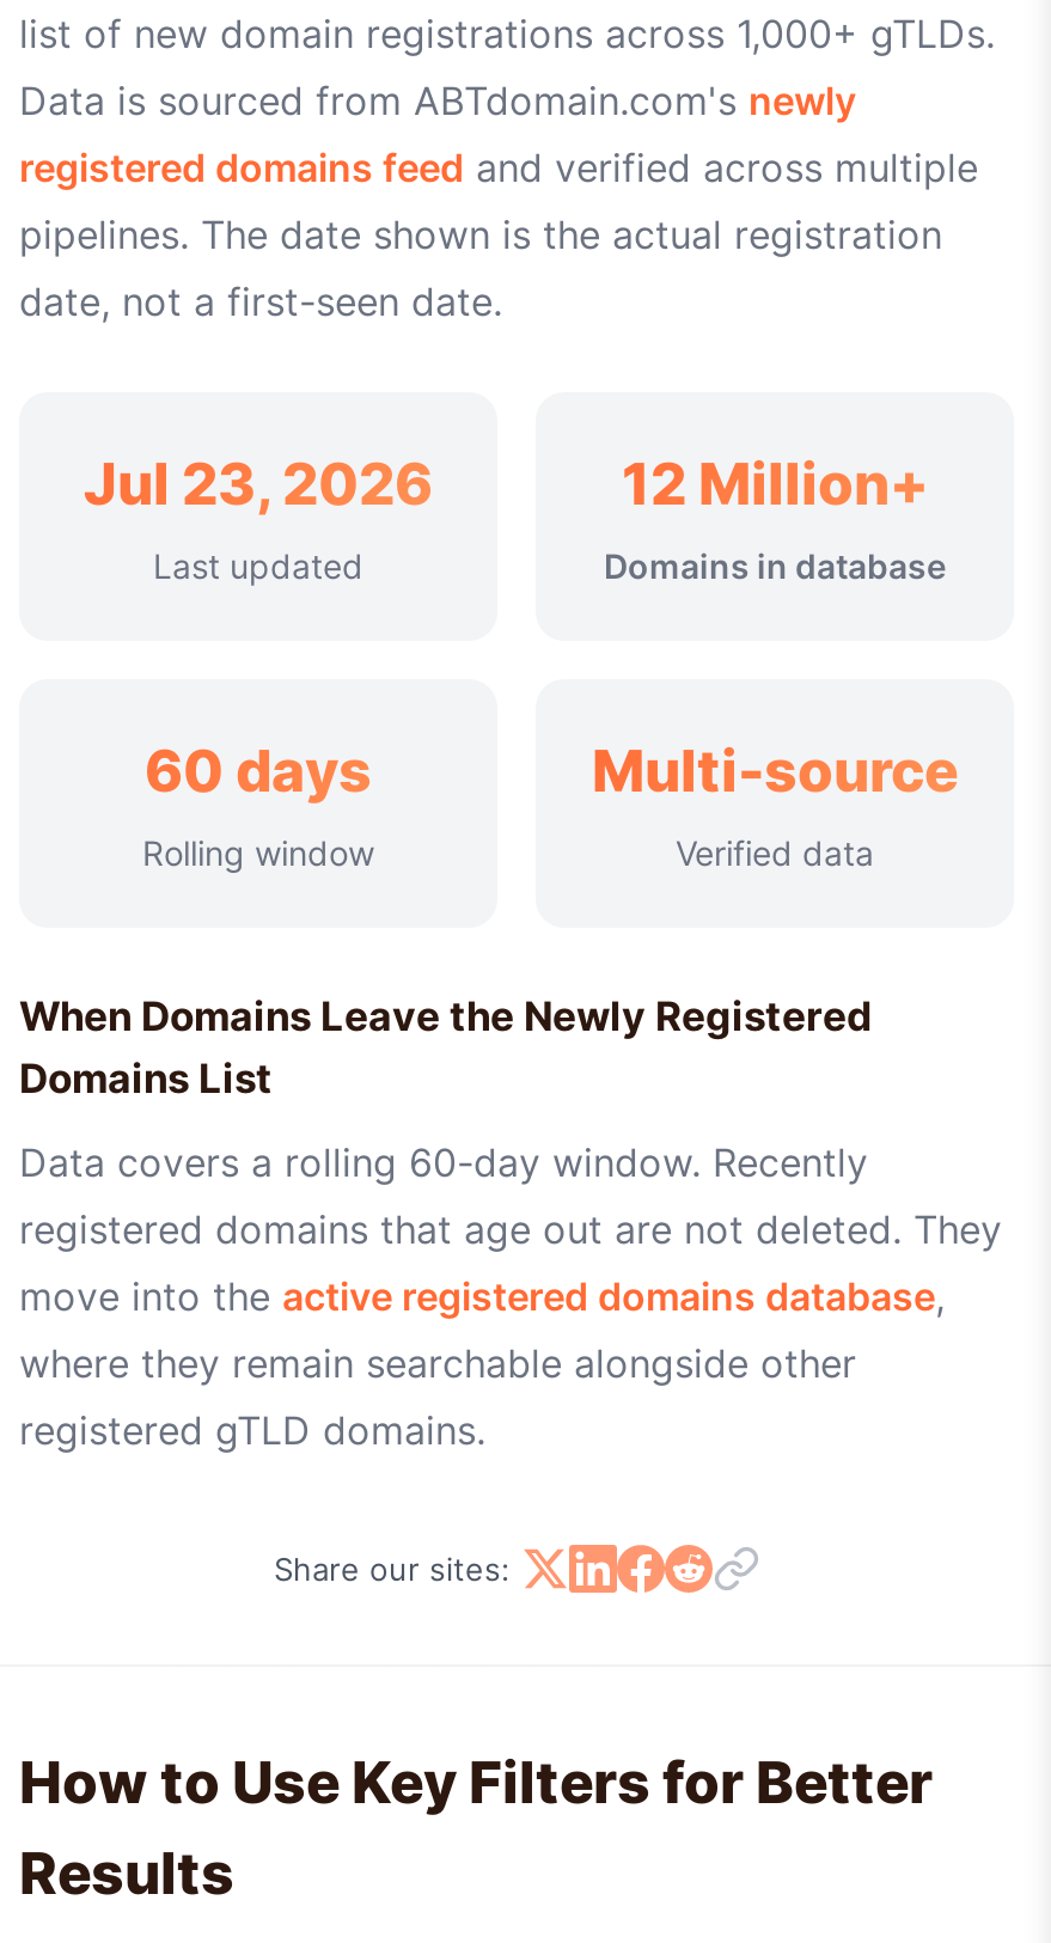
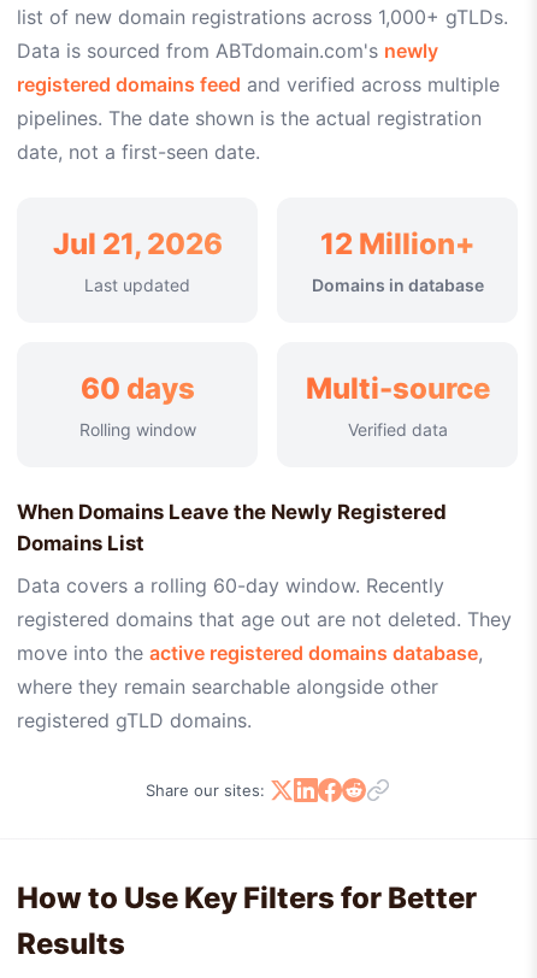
[84,450,433,519] Jul 23, 2026 -> [52,226,222,261] Jul 21, 2026

